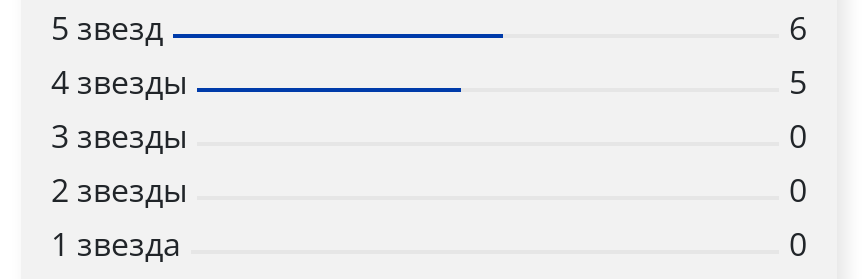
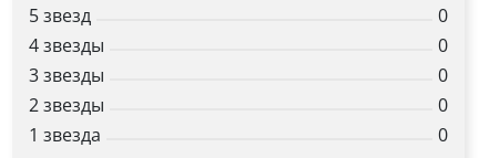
[789,6,807,50] 6 -> [438,4,448,28] 0
[789,60,807,104] 5 -> [438,33,448,58] 0
[51,222,181,266] 1 звезда -> [29,123,101,147] 1 звездa

